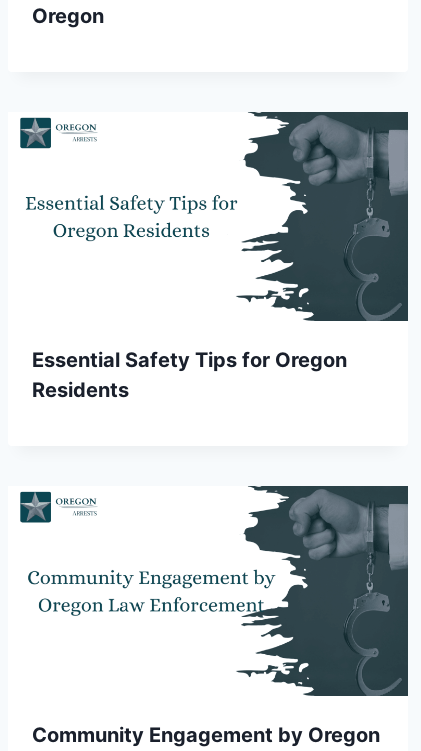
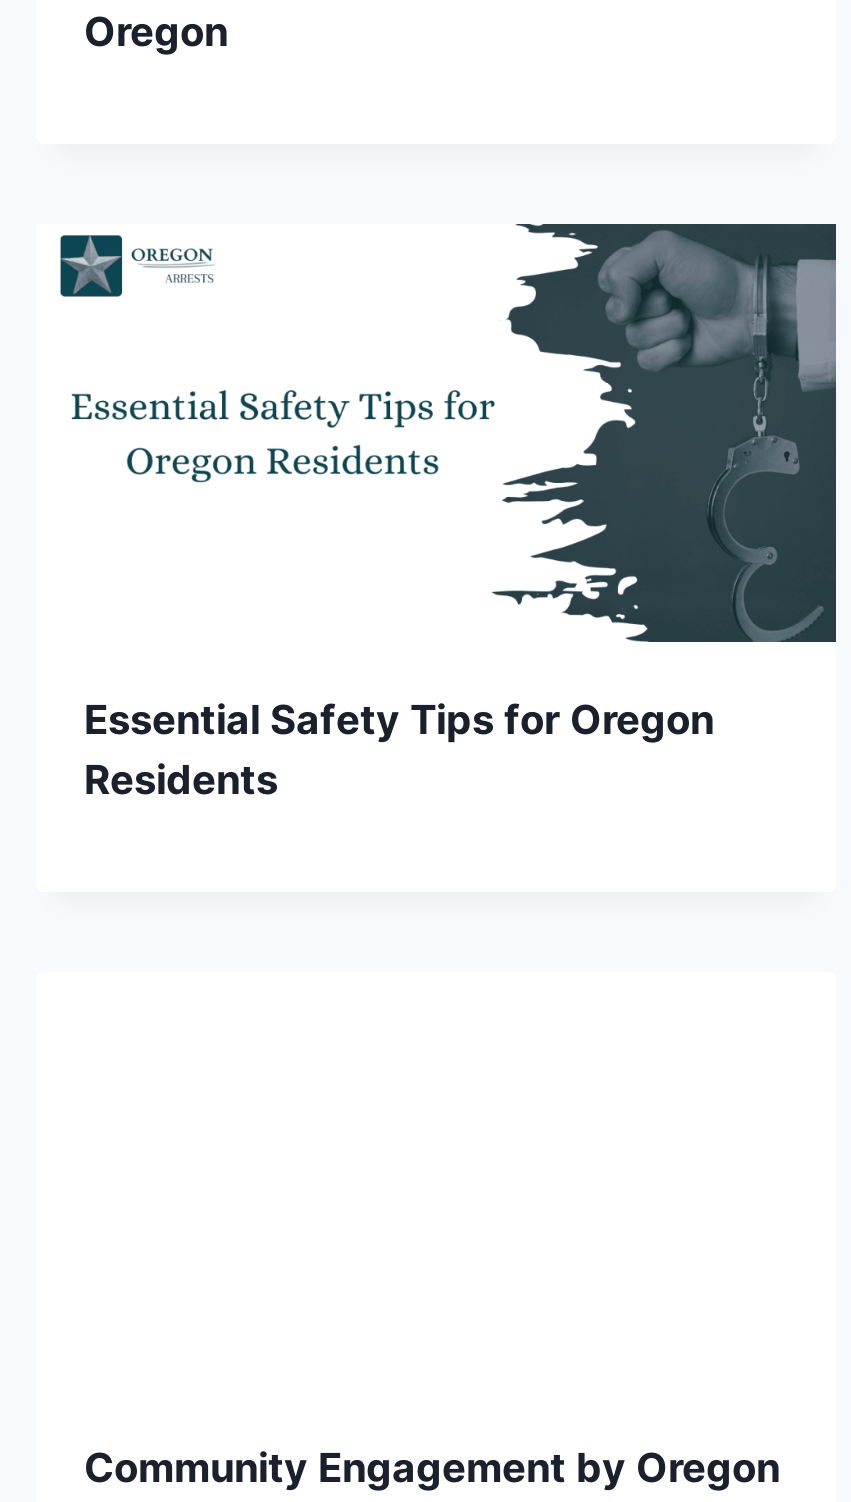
[19,485,409,697] [image] -> none

